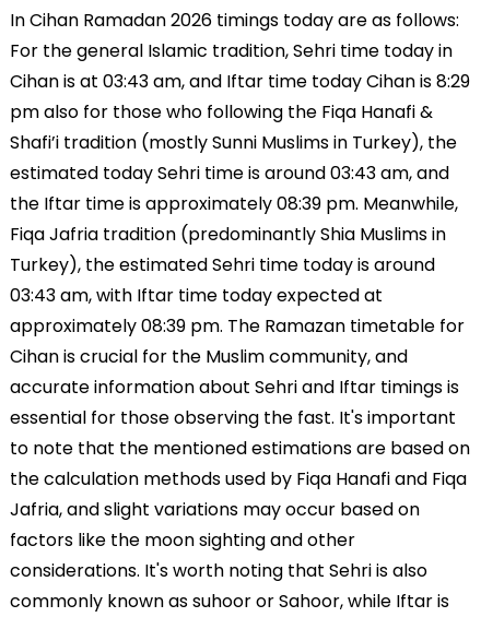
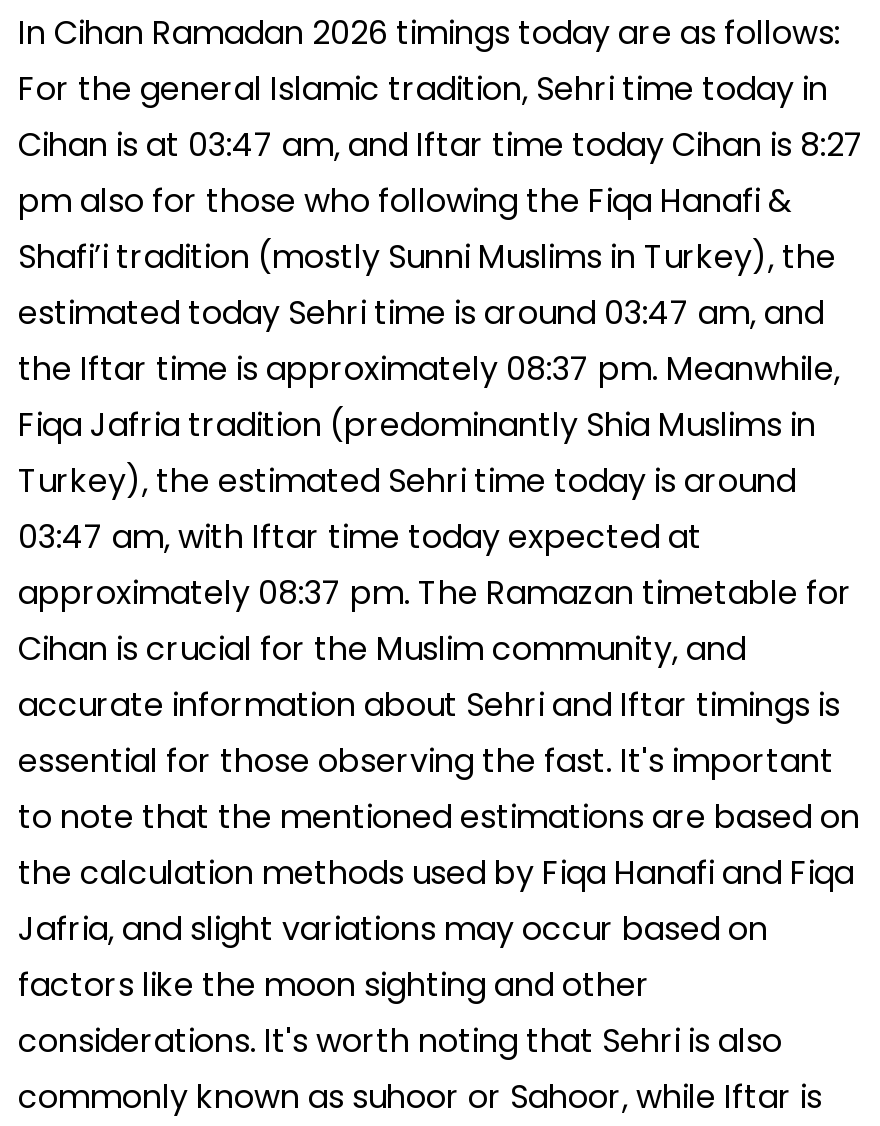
[10,68,470,93] Cihan is at 03:43 am, and Iftar time today Cihan is 8:29 -> [18,121,864,167] Cihan is at 03:47 am, and Iftar time today Cihan is 8:27
[10,160,449,185] estimated today Sehri time is around 03:43 am, and -> [18,289,824,335] estimated today Sehri time is around 03:47 am, and
[10,191,458,216] the Iftar time is approximately 08:39 pm. Meanwhile, -> [18,345,840,391] the Iftar time is approximately 08:37 pm. Meanwhile,
[10,282,383,308] 03:43 am, with Iftar time today expected at -> [18,513,702,559] 03:47 am, with Iftar time today expected at
[10,313,465,338] approximately 08:39 pm. The Ramazan timetable for -> [18,569,852,615] approximately 08:37 pm. The Ramazan timetable for

